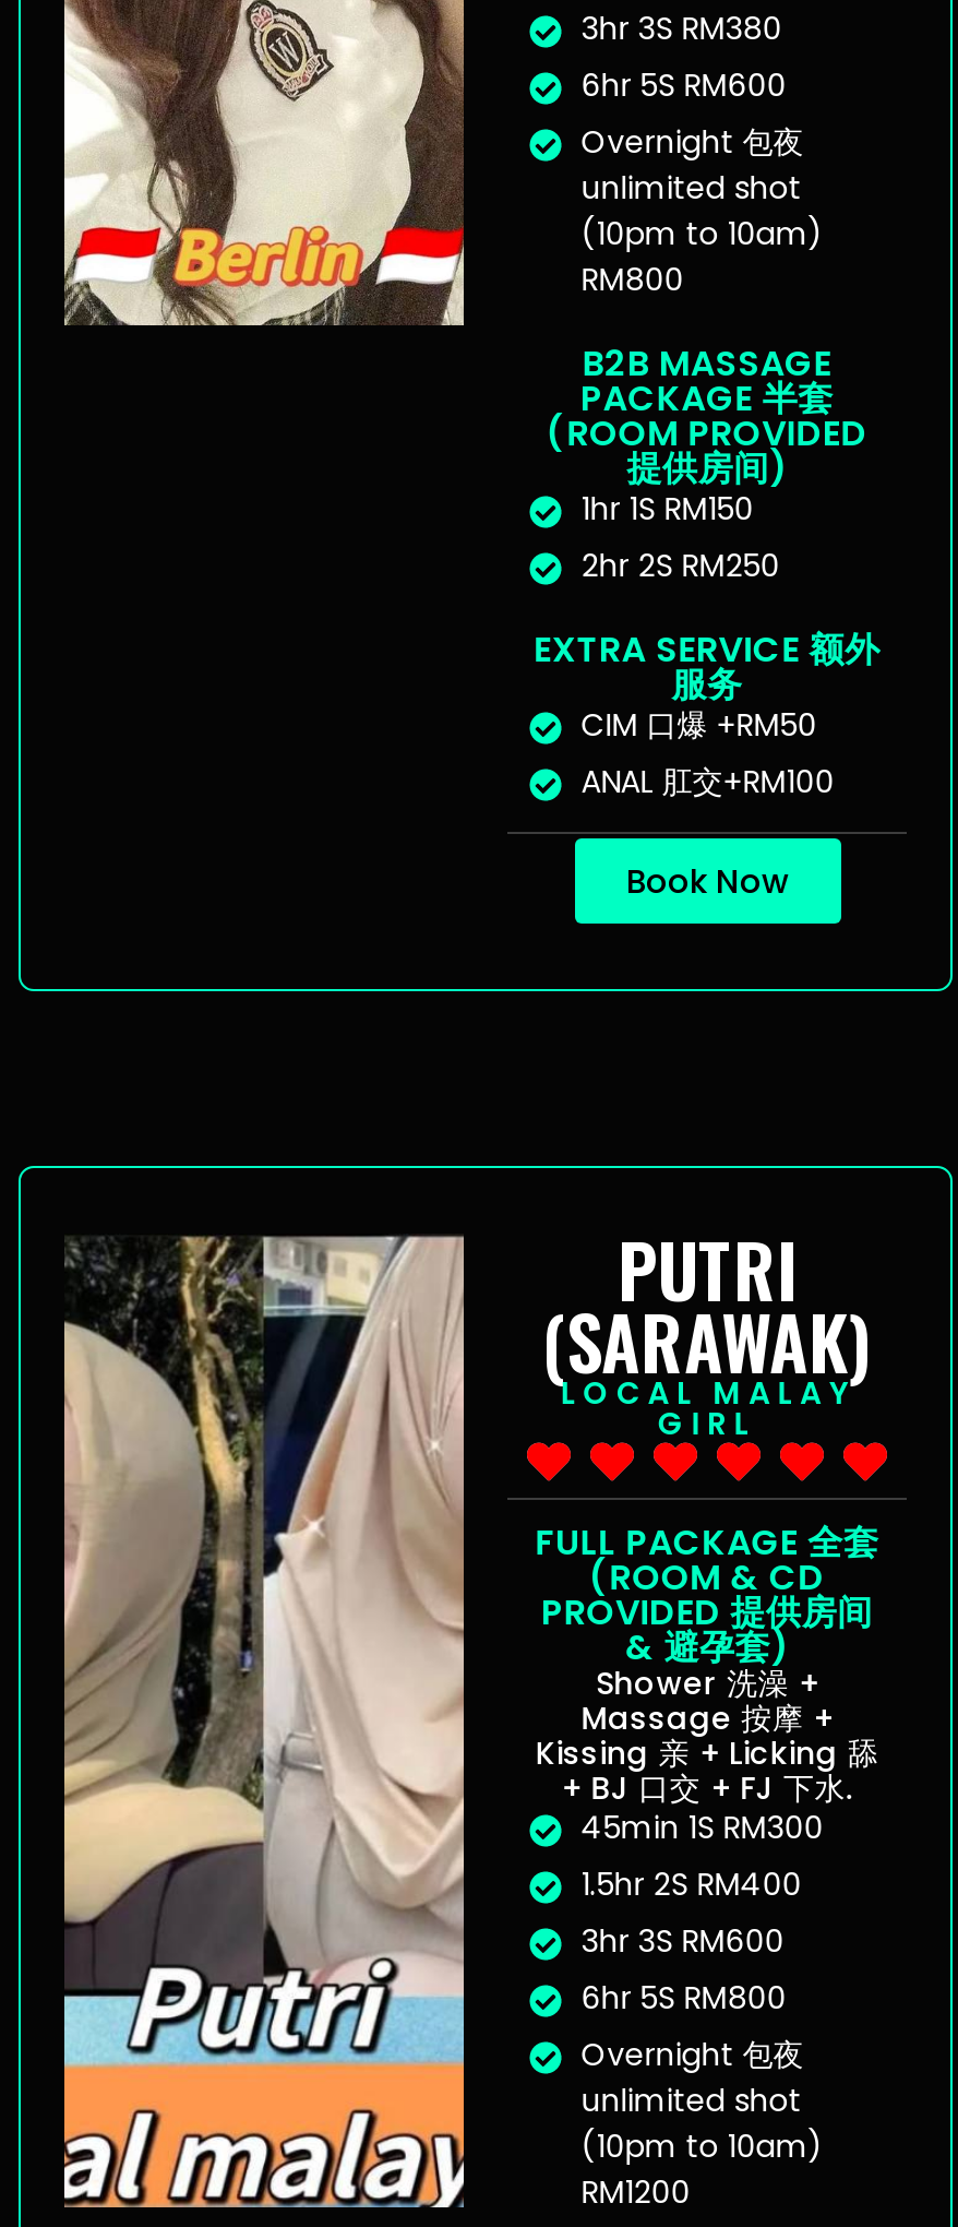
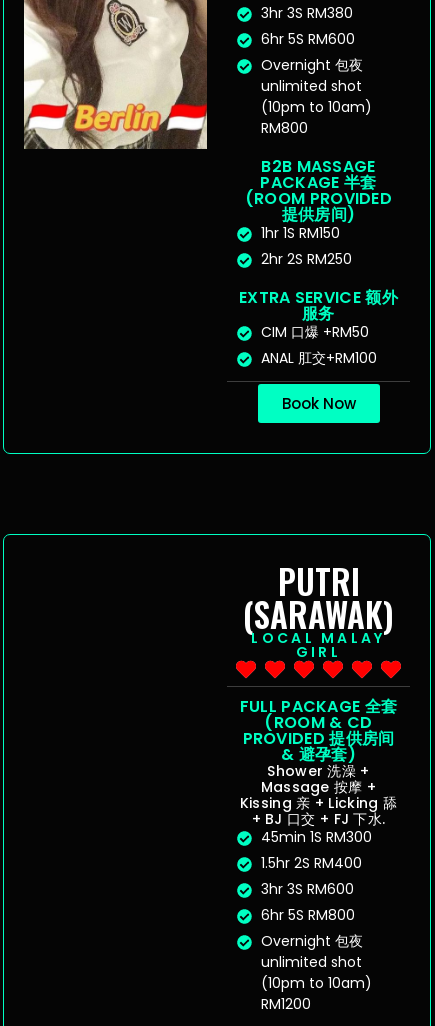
[62,1234,466,2210] [image] -> none

